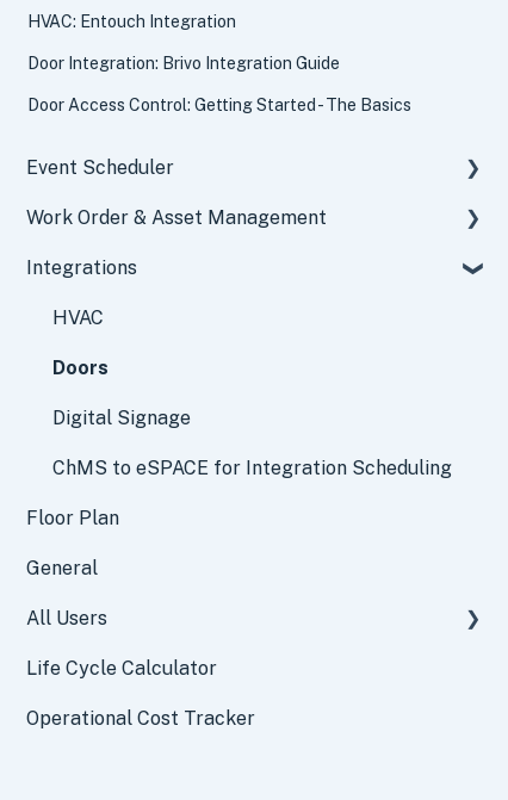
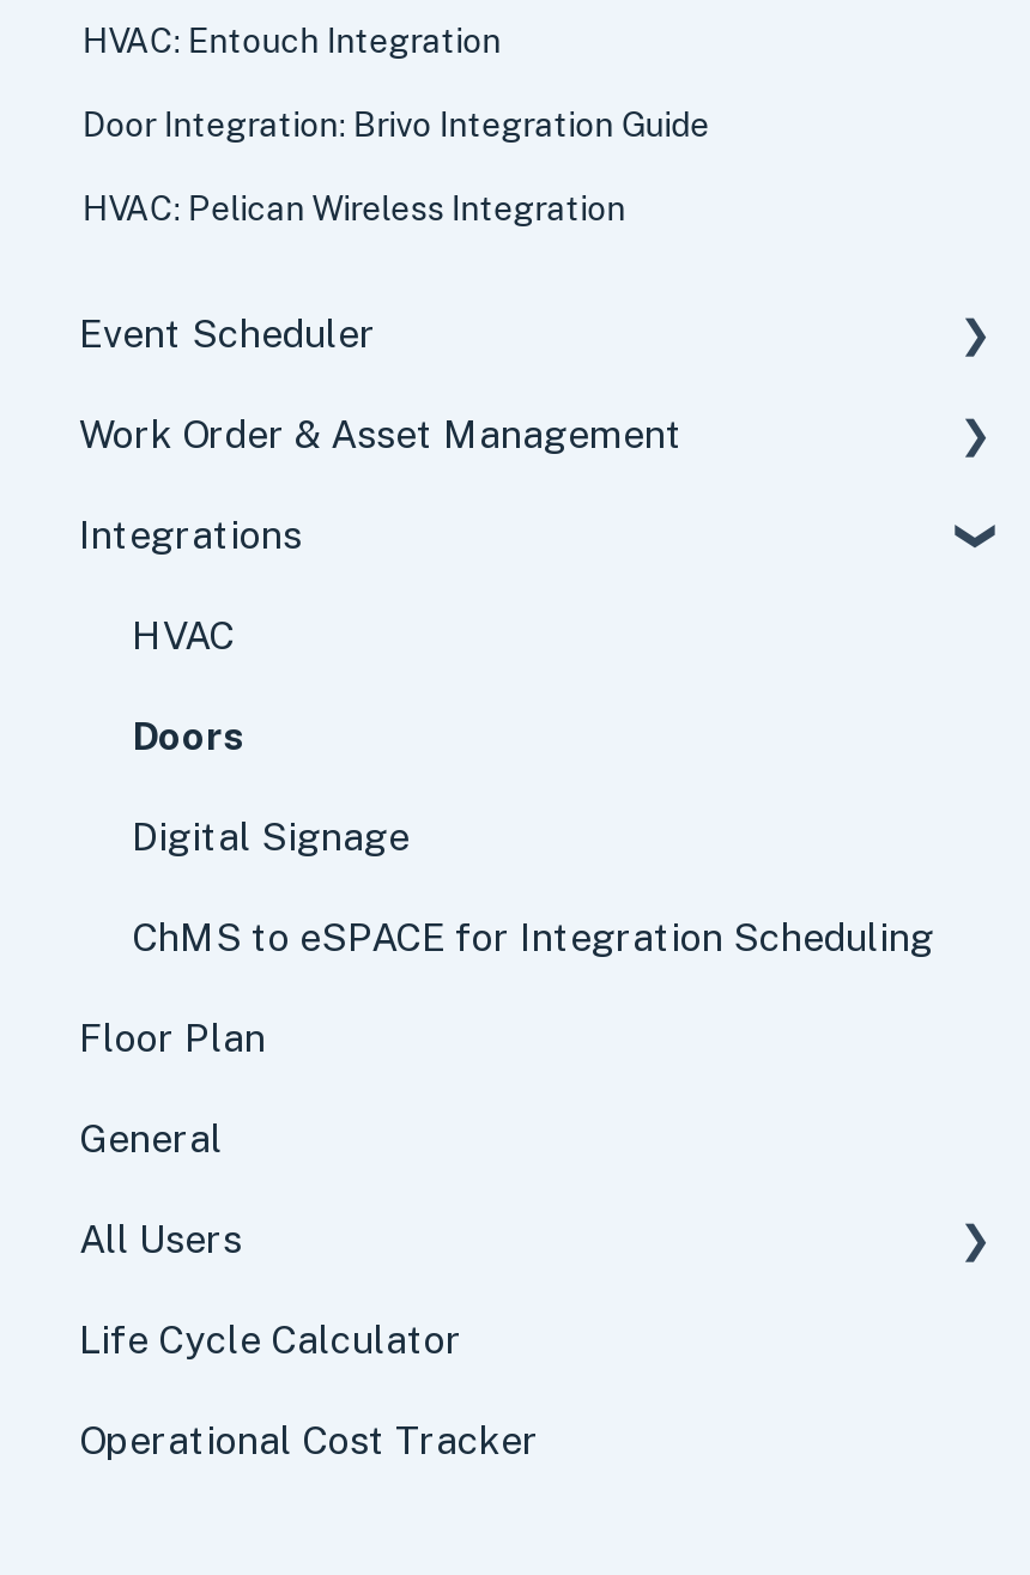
[28,95,412,114] Door Access Control: Getting Started - The Basics -> [82,189,626,227] HVAC: Pelican Wireless Integration

